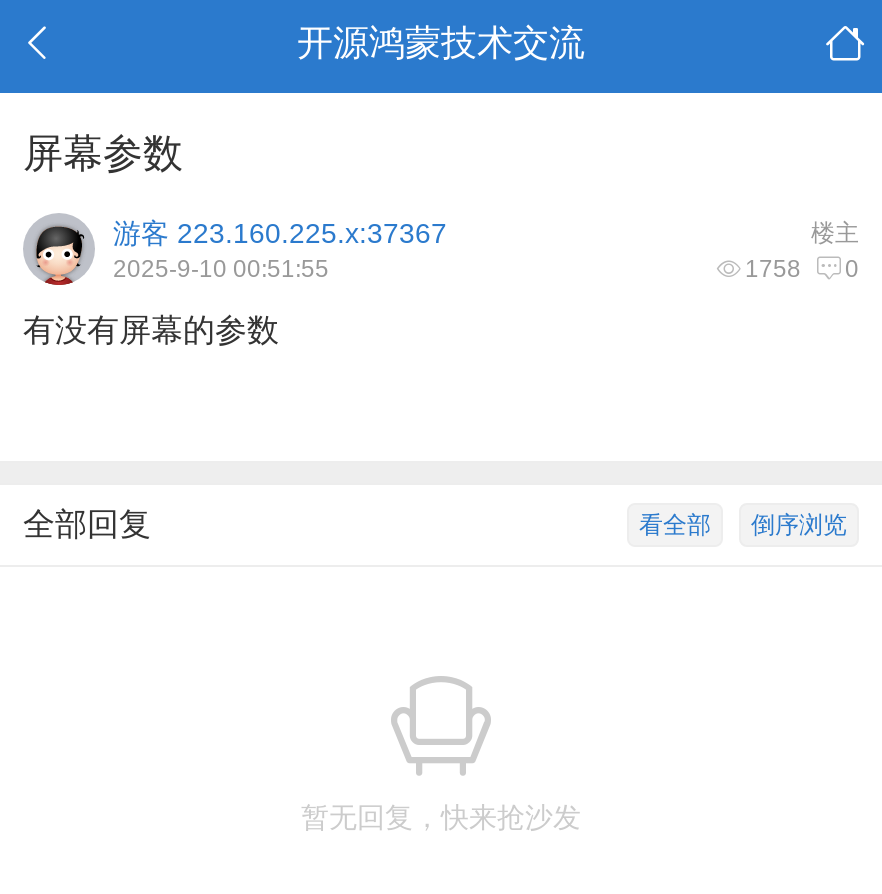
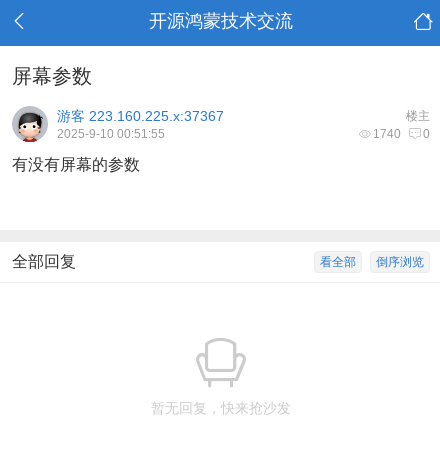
[745,255,859,283] 1758 0 -> [373,127,430,141] 1740 0

